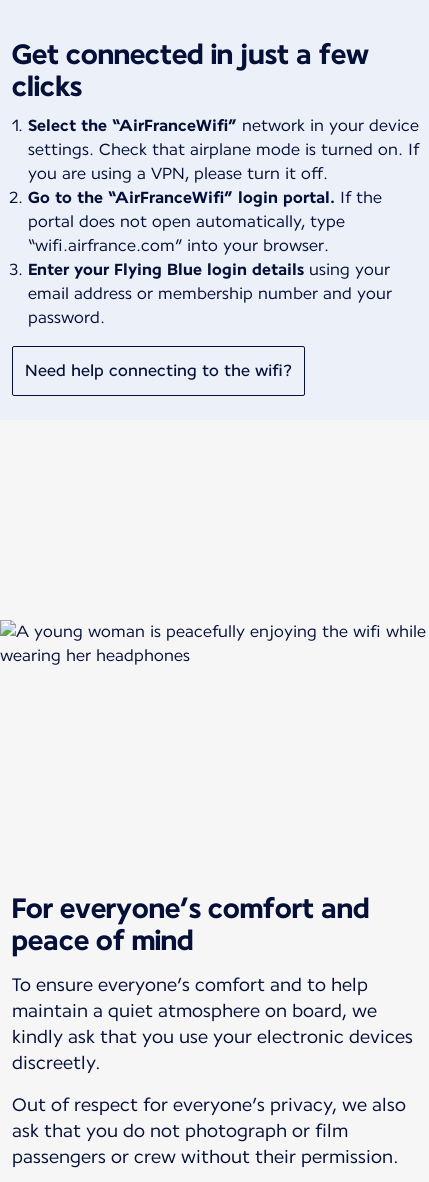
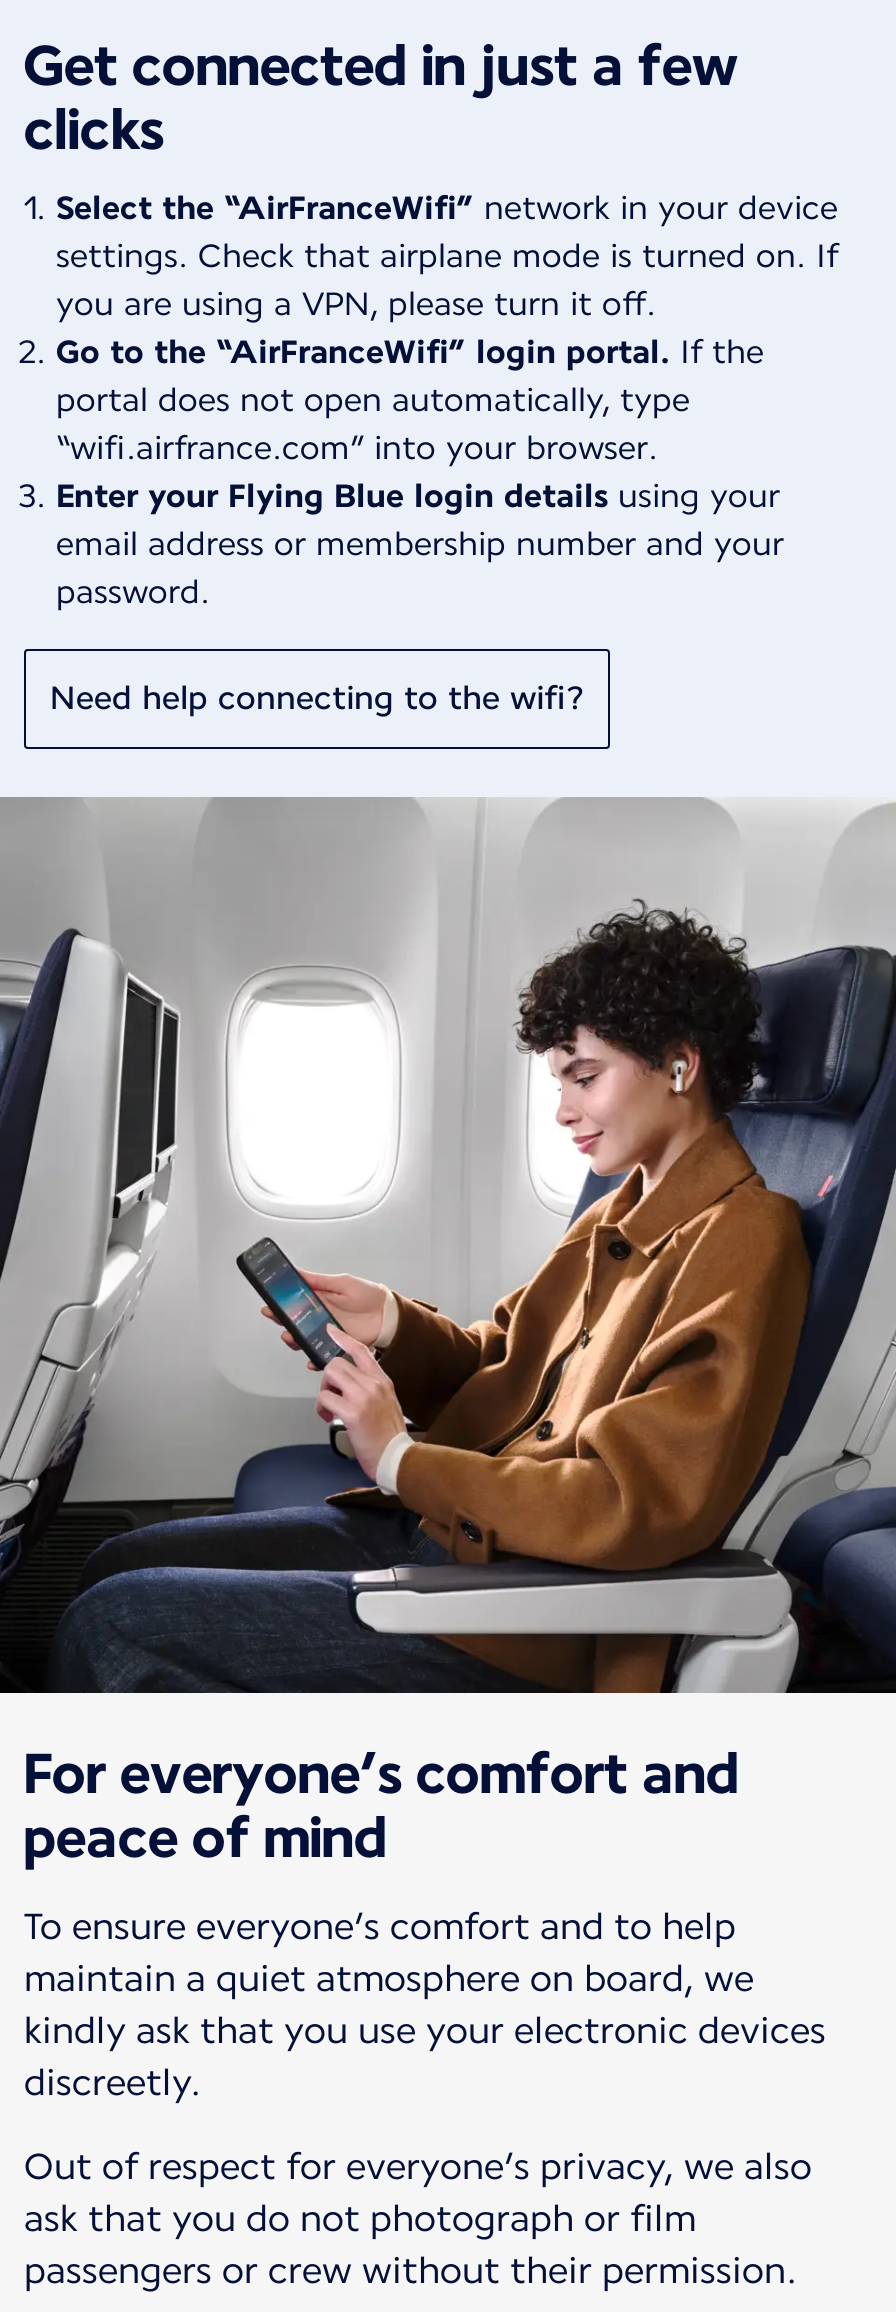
none -> [6,797,890,1695] [image]

